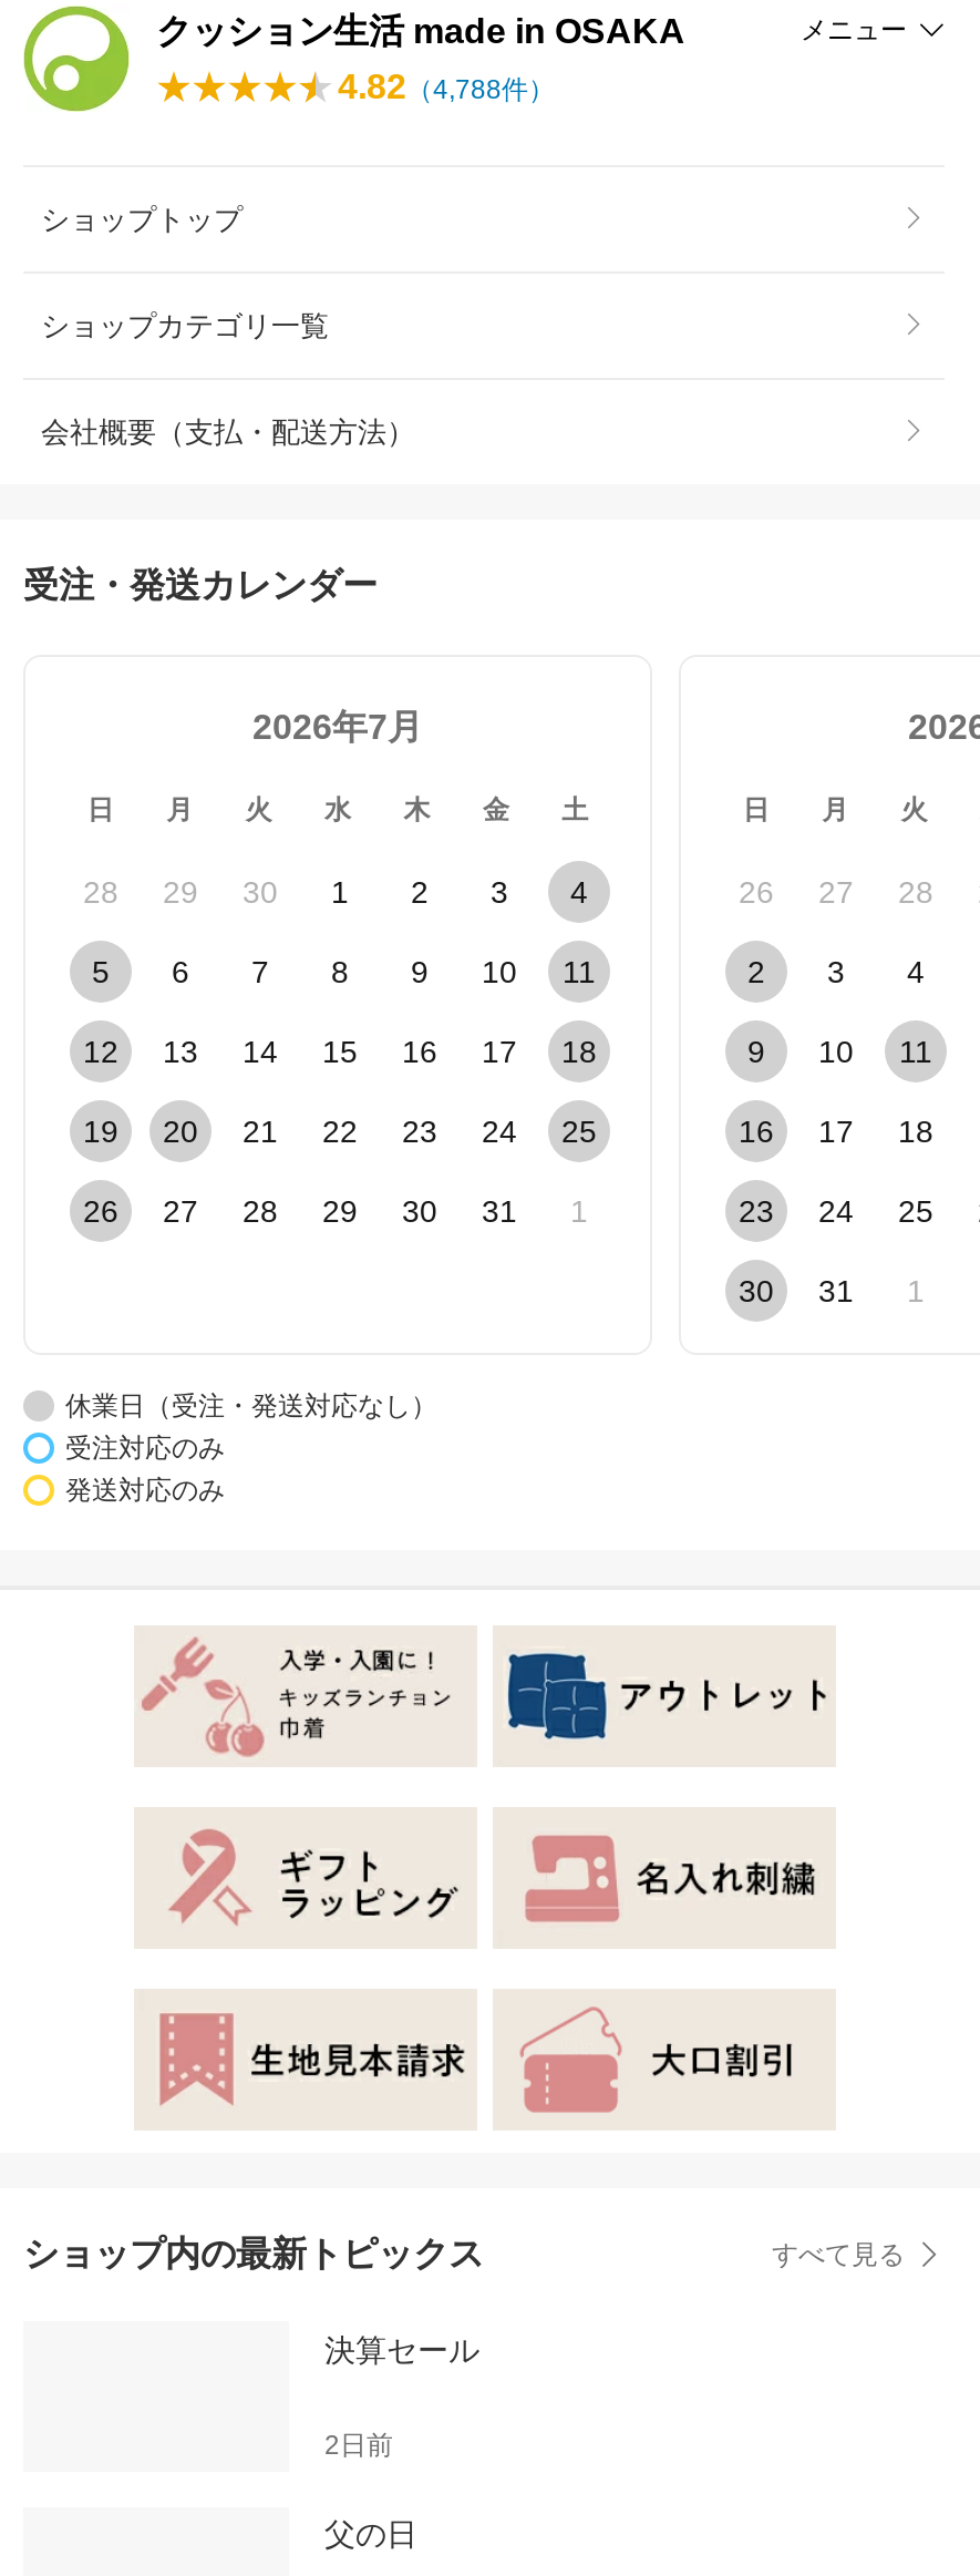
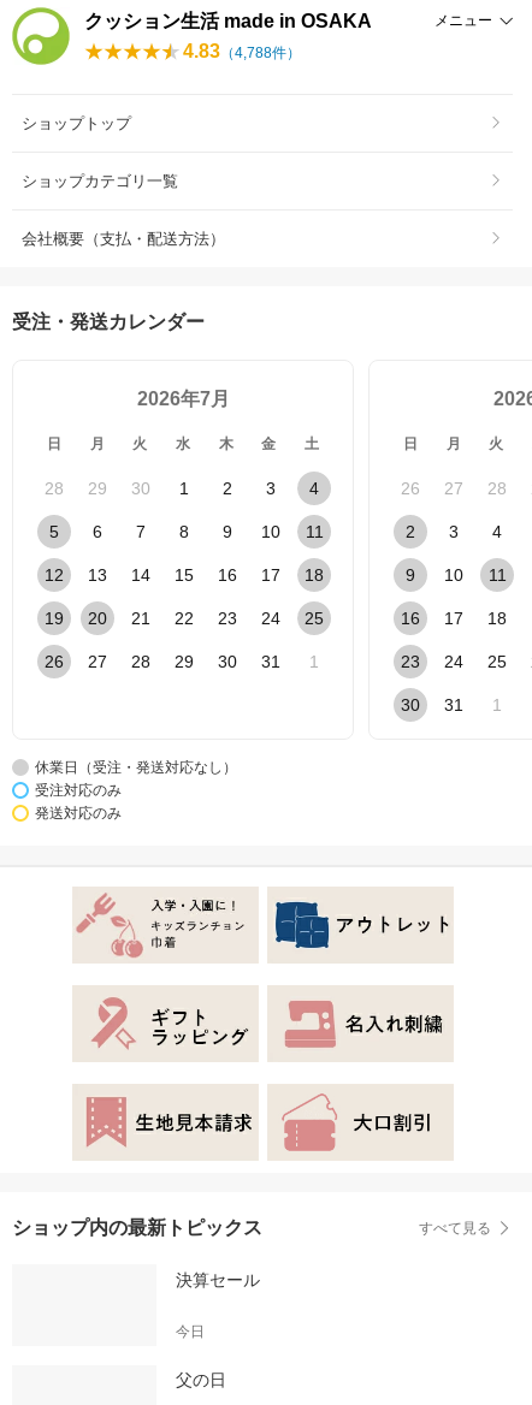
[338,67,555,105] 4.82（4,788件） -> [183,41,301,61] 4.83（4,788件）
[324,2430,393,2461] 2日前 -> [176,1323,205,1340] 今日

